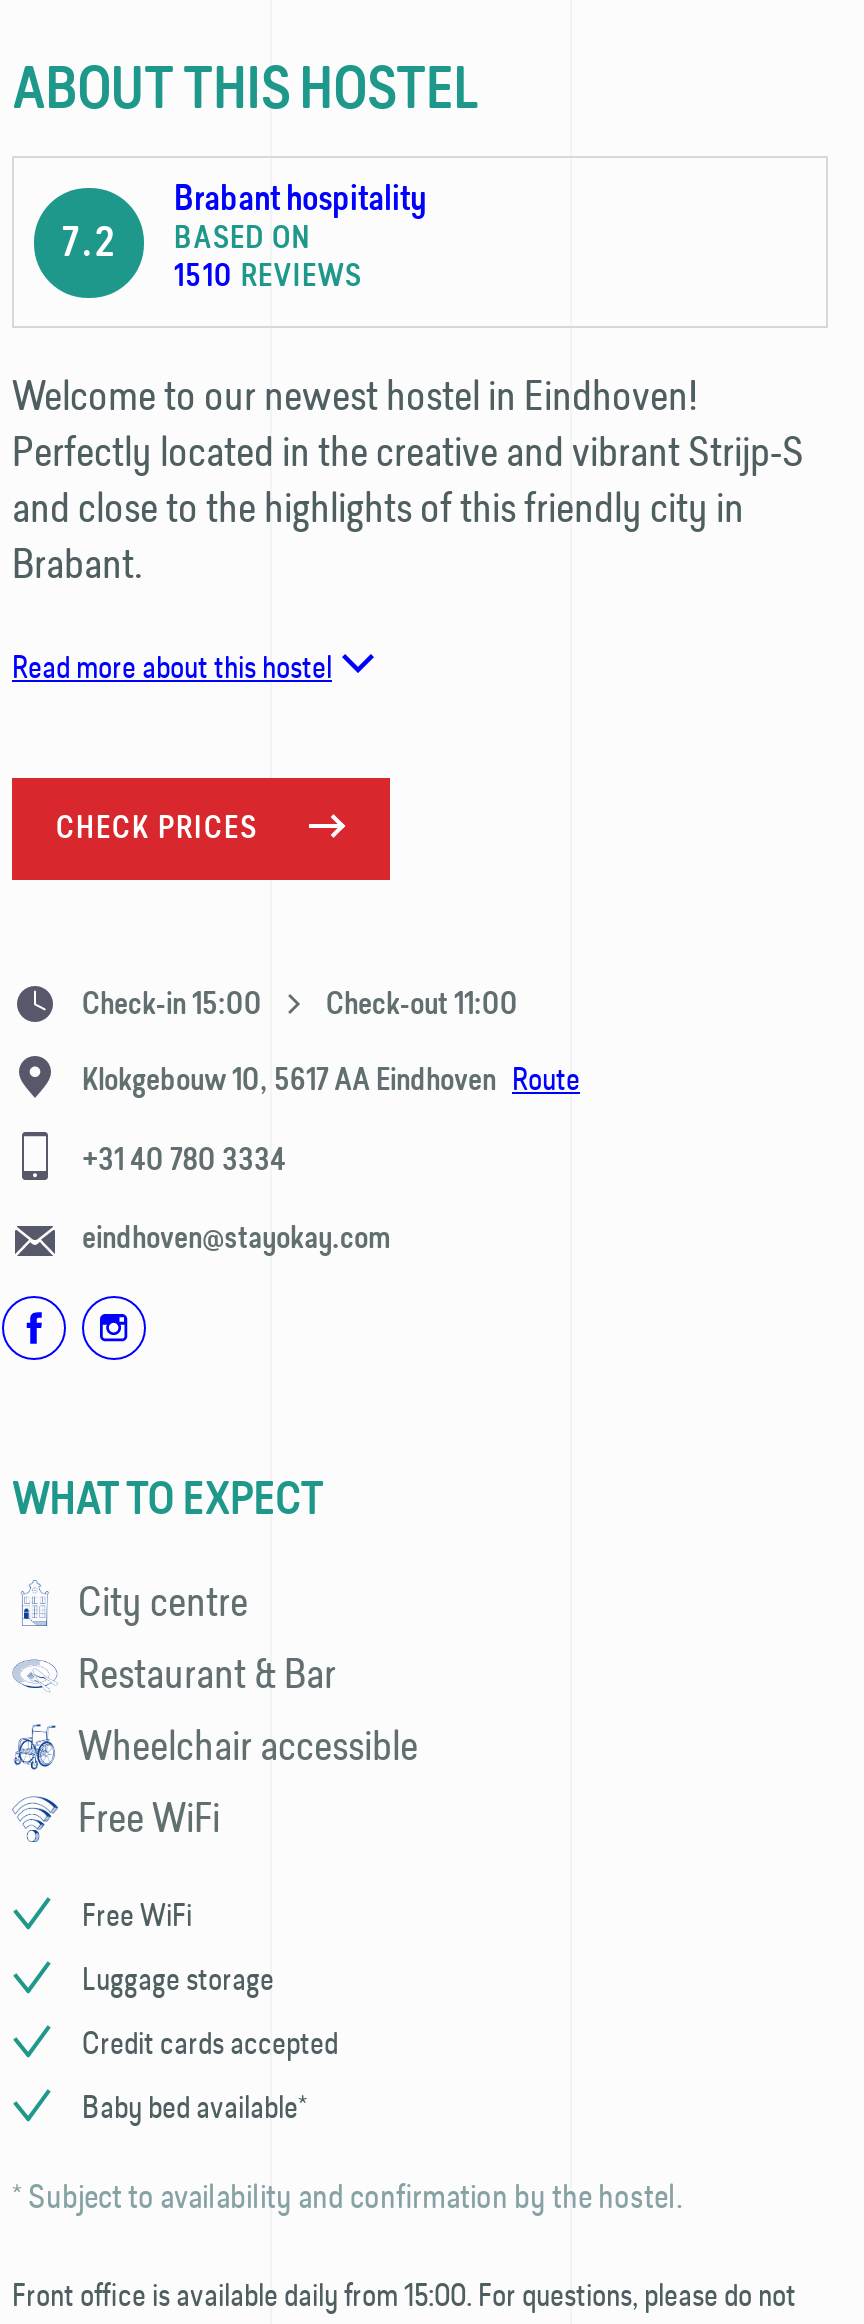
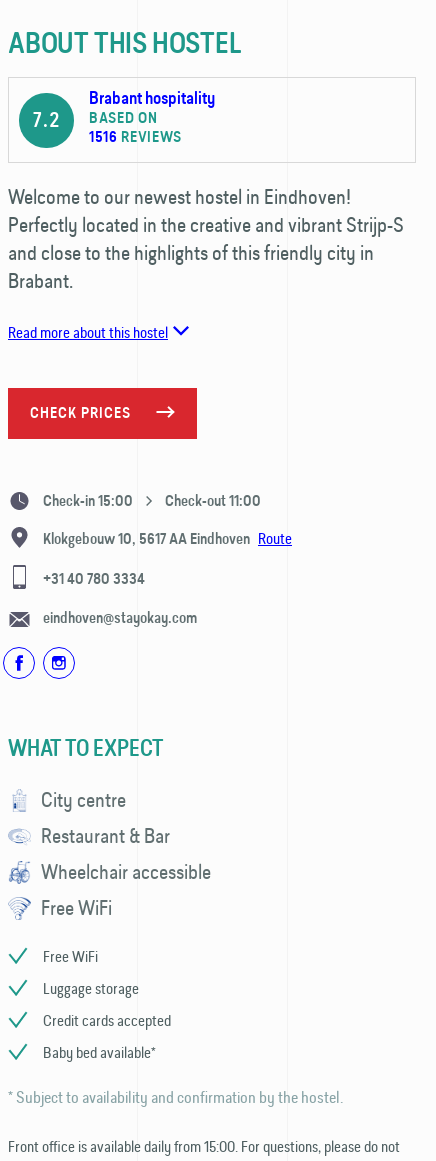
[174,258,362,294] 1510 REVIEWS -> [89,128,182,146] 1516 REVIEWS

